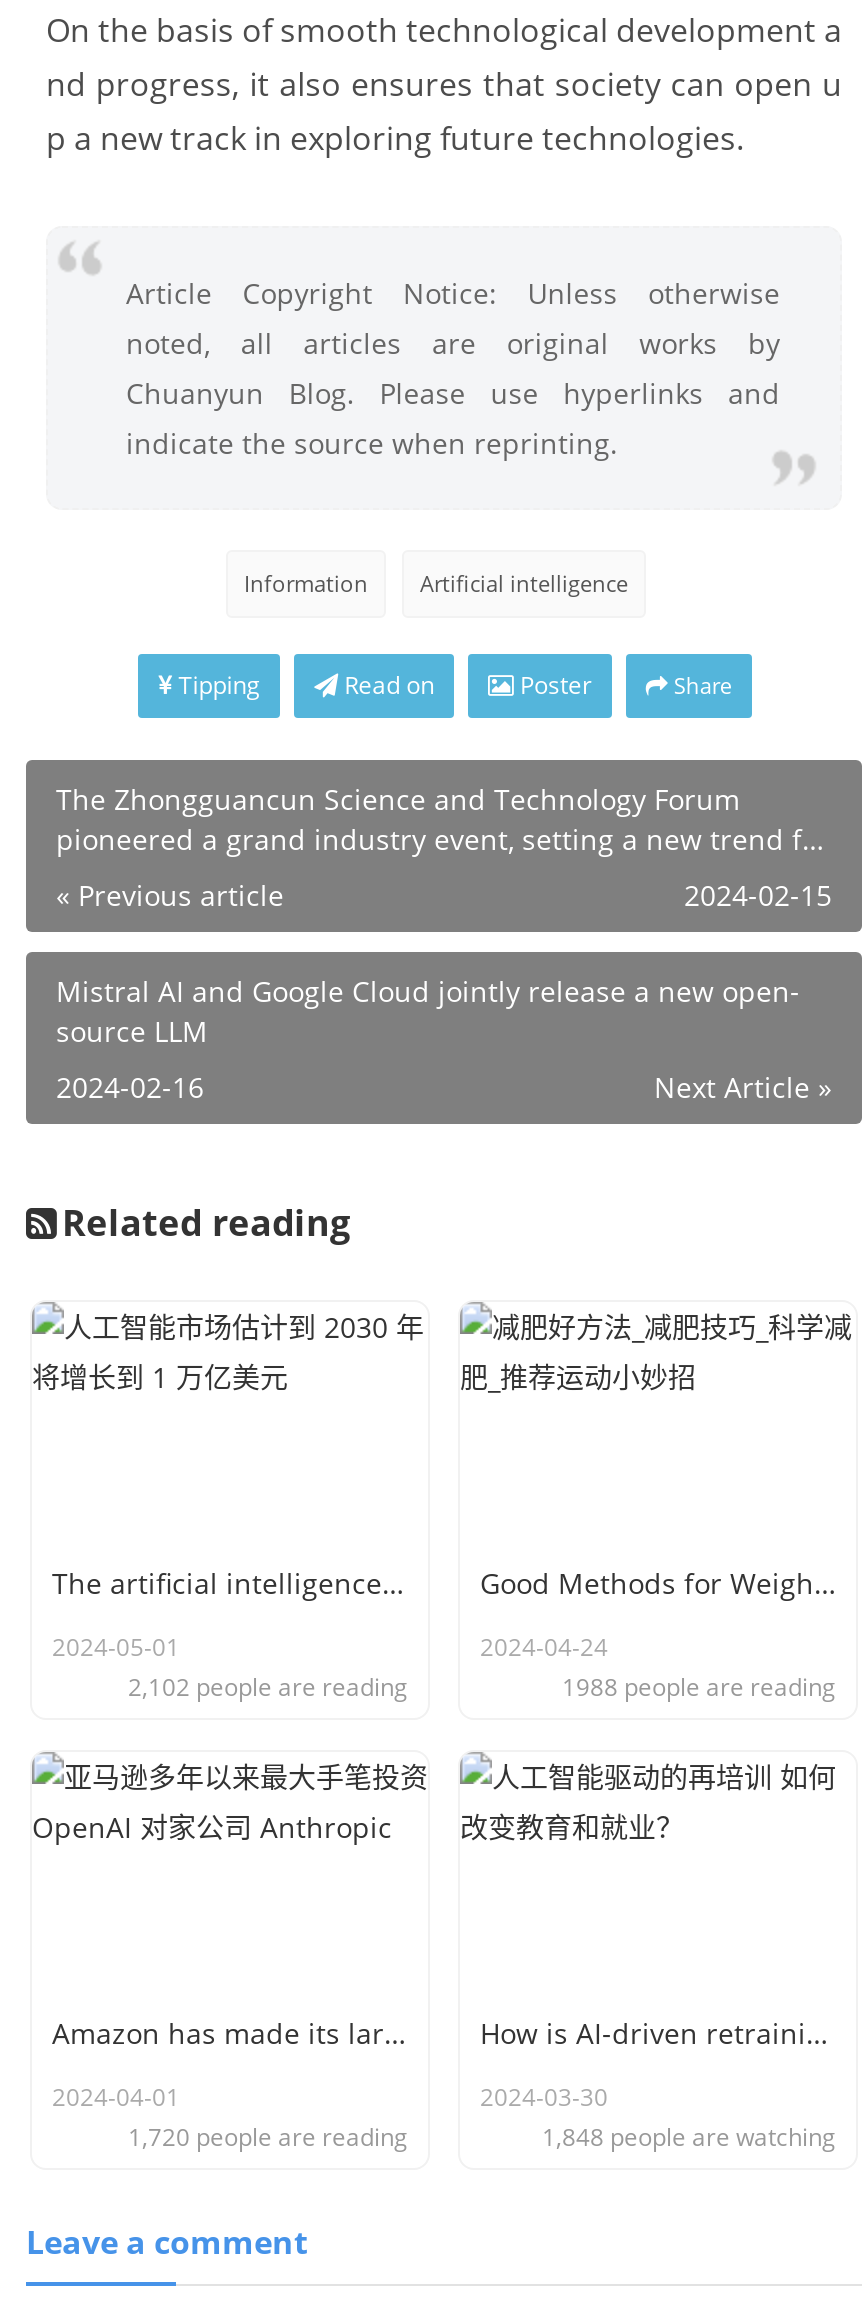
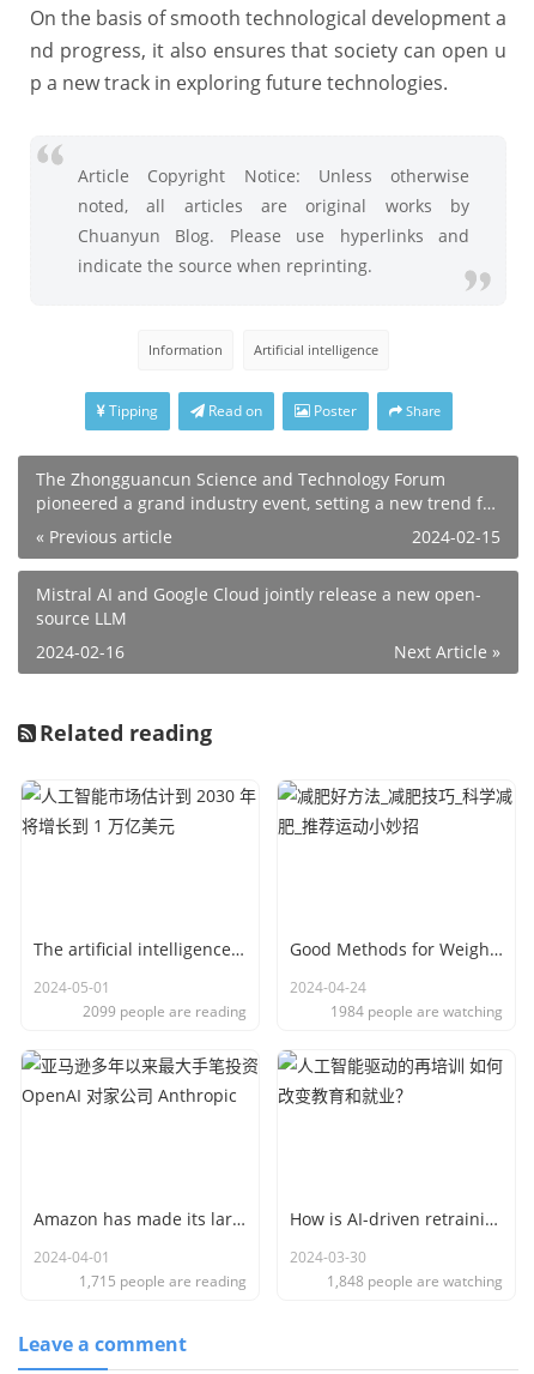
[128,1670,408,1704] 2,102 people are reading -> [83,1001,247,1021] 2099 people are reading
[562,1670,836,1704] 1988 people are reading -> [330,1001,503,1021] 1984 people are watching
[128,2119,408,2153] 1,720 people are reading -> [79,1270,247,1291] 1,715 people are reading

